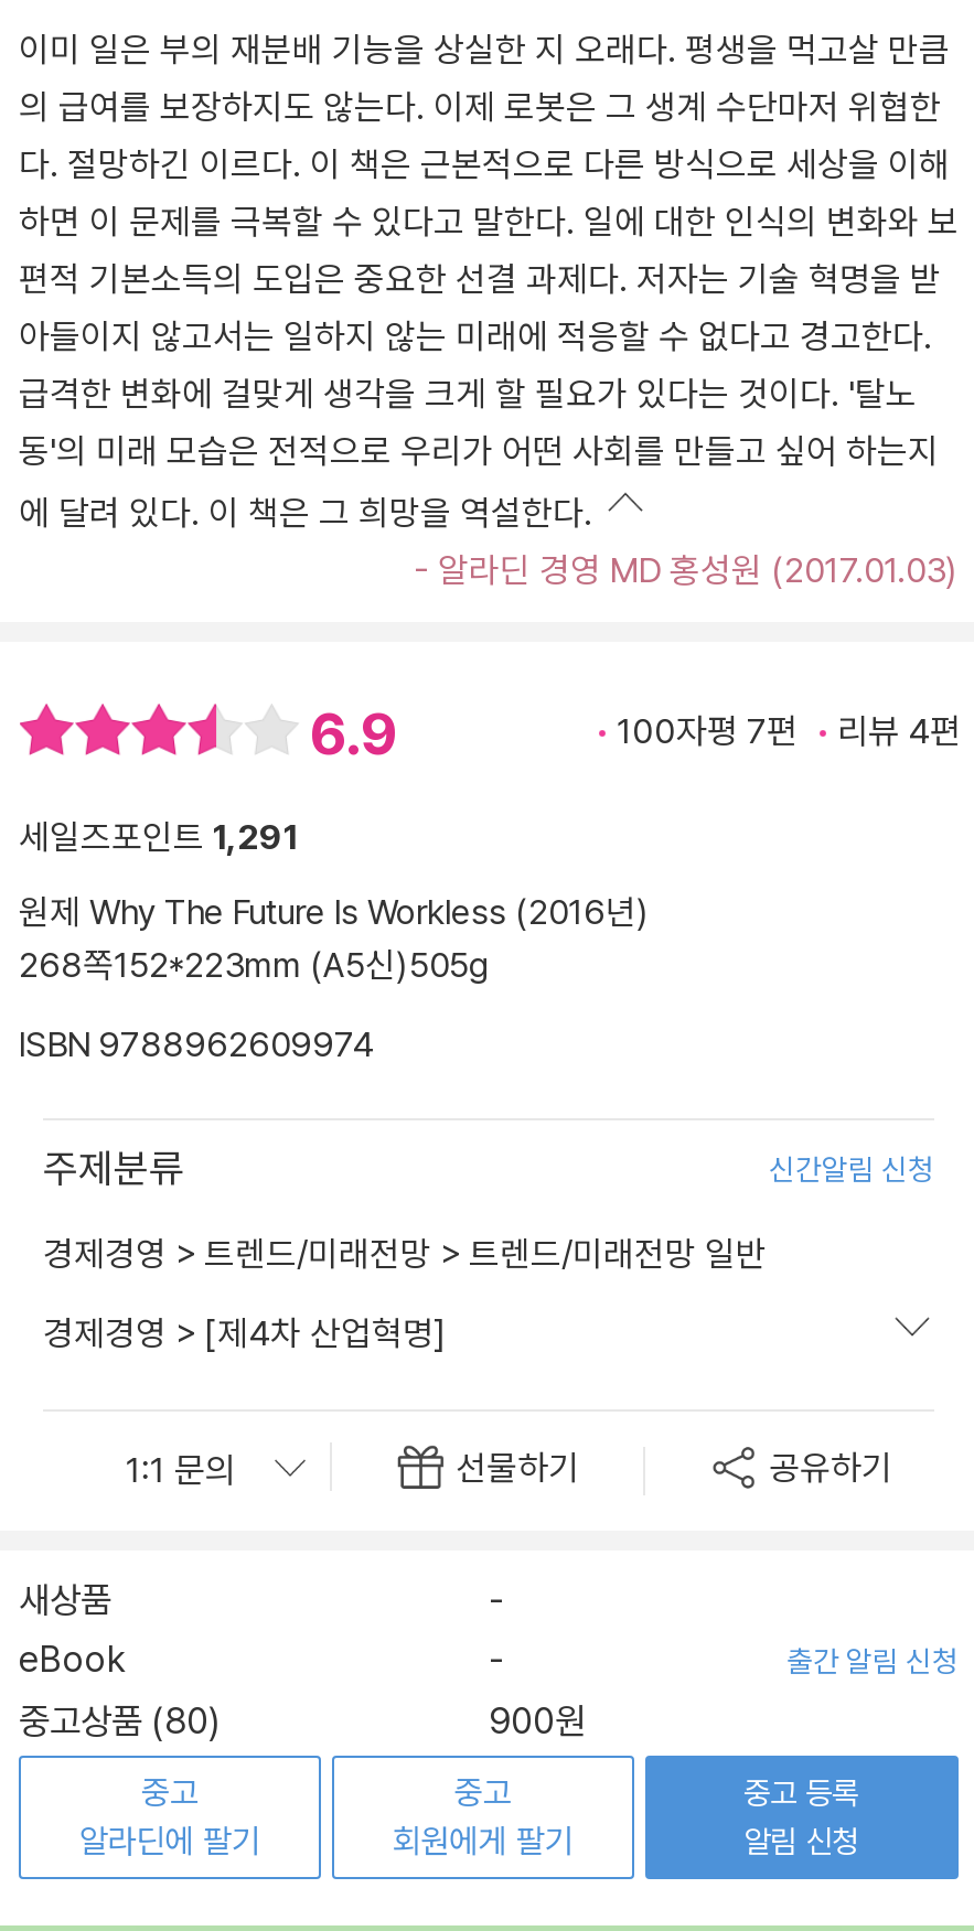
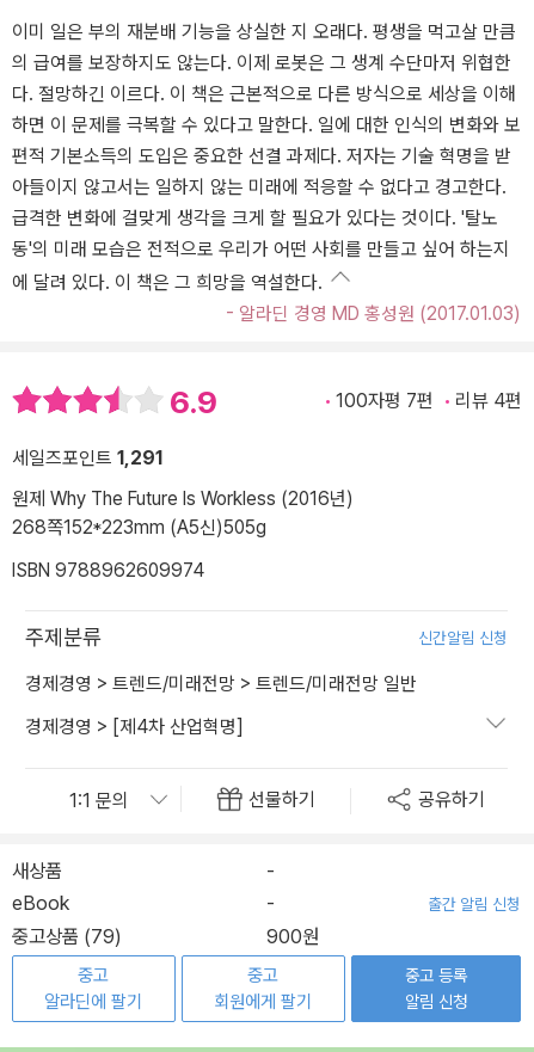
[19,1699,222,1743] 중고상품 (80) -> [12,925,122,948] 중고상품 (79)

